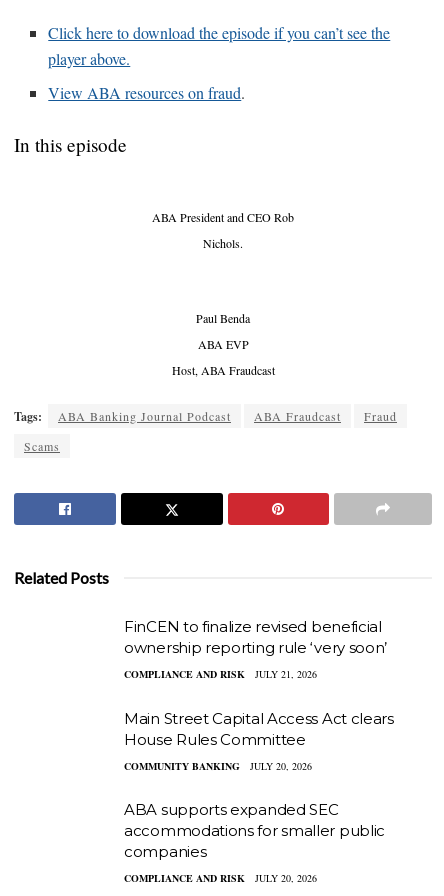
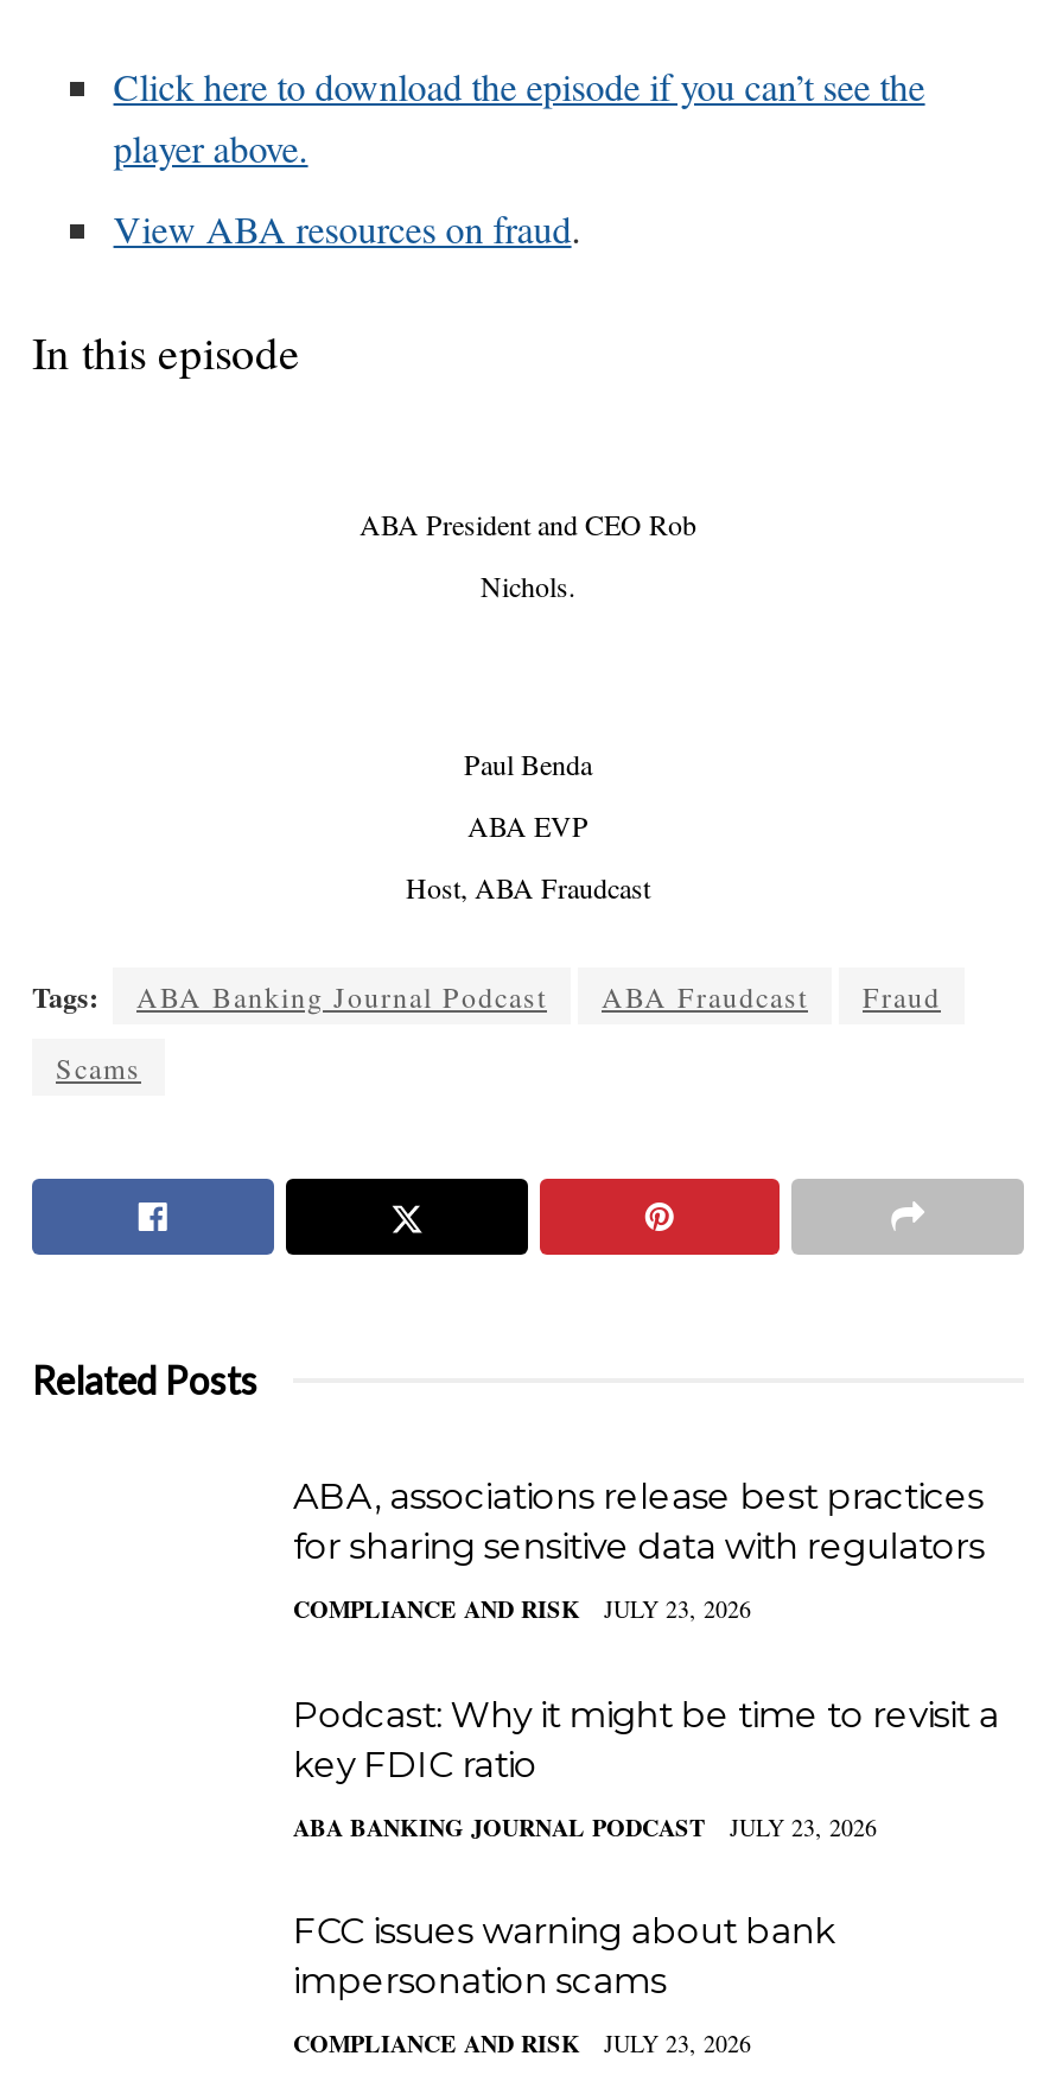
[124,617,387,657] FinCEN to finalize revised beneficial | ownership reporting rule ‘very soon’ -> [293,1473,985,1568] ABA, associations release best practices | for sharing sensitive data with regulators
[124,667,317,681] COMPLIANCE AND RISK JULY 21, 2026 -> [293,1592,751,1625] COMPLIANCE AND RISK JULY 23, 2026
[124,708,394,748] Main Street Capital Access Act clears | House Rules Committee -> [293,1690,999,1785] Podcast: Why it might be time to revisit a | key FDIC ratio
[124,758,312,772] COMMUNITY BANKING | JULY 20, 2026 -> [293,1809,877,1842] ABA BANKING JOURNAL PODCAST | JULY 23, 2026
[124,800,385,861] ABA supports expanded SEC | accommodations for smaller public | companies -> [293,1908,835,2003] FCC issues warning about bank | impersonation scams
[124,871,317,885] COMPLIANCE AND RISK JULY 20, 2026 -> [293,2026,751,2060] COMPLIANCE AND RISK JULY 23, 2026

